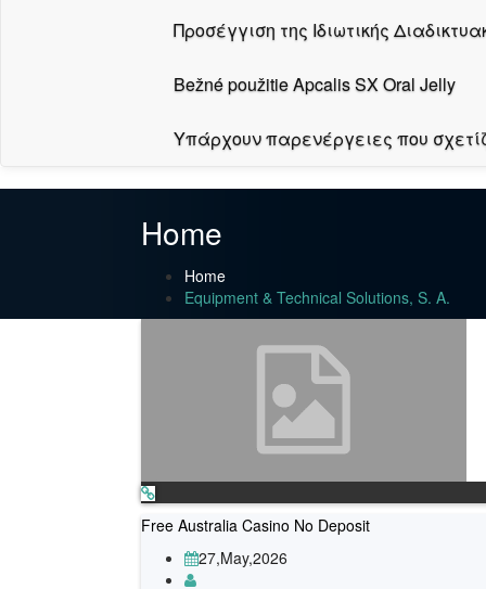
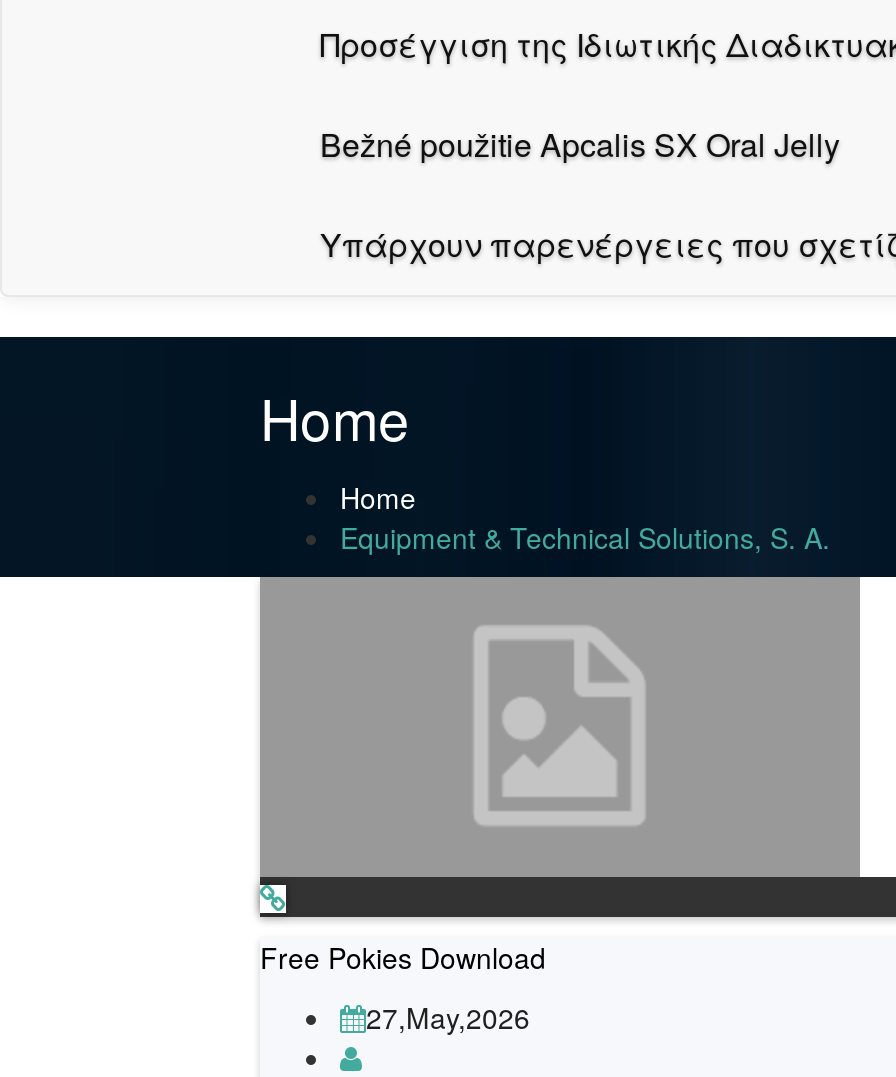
[141,514,370,536] Free Australia Casino No Deposit -> [260,937,546,977] Free Pokies Download

